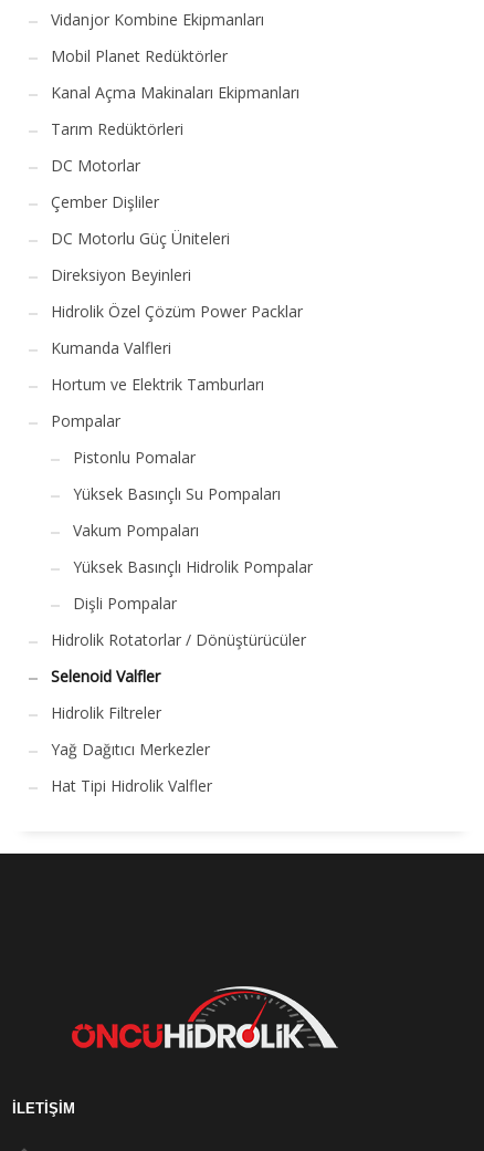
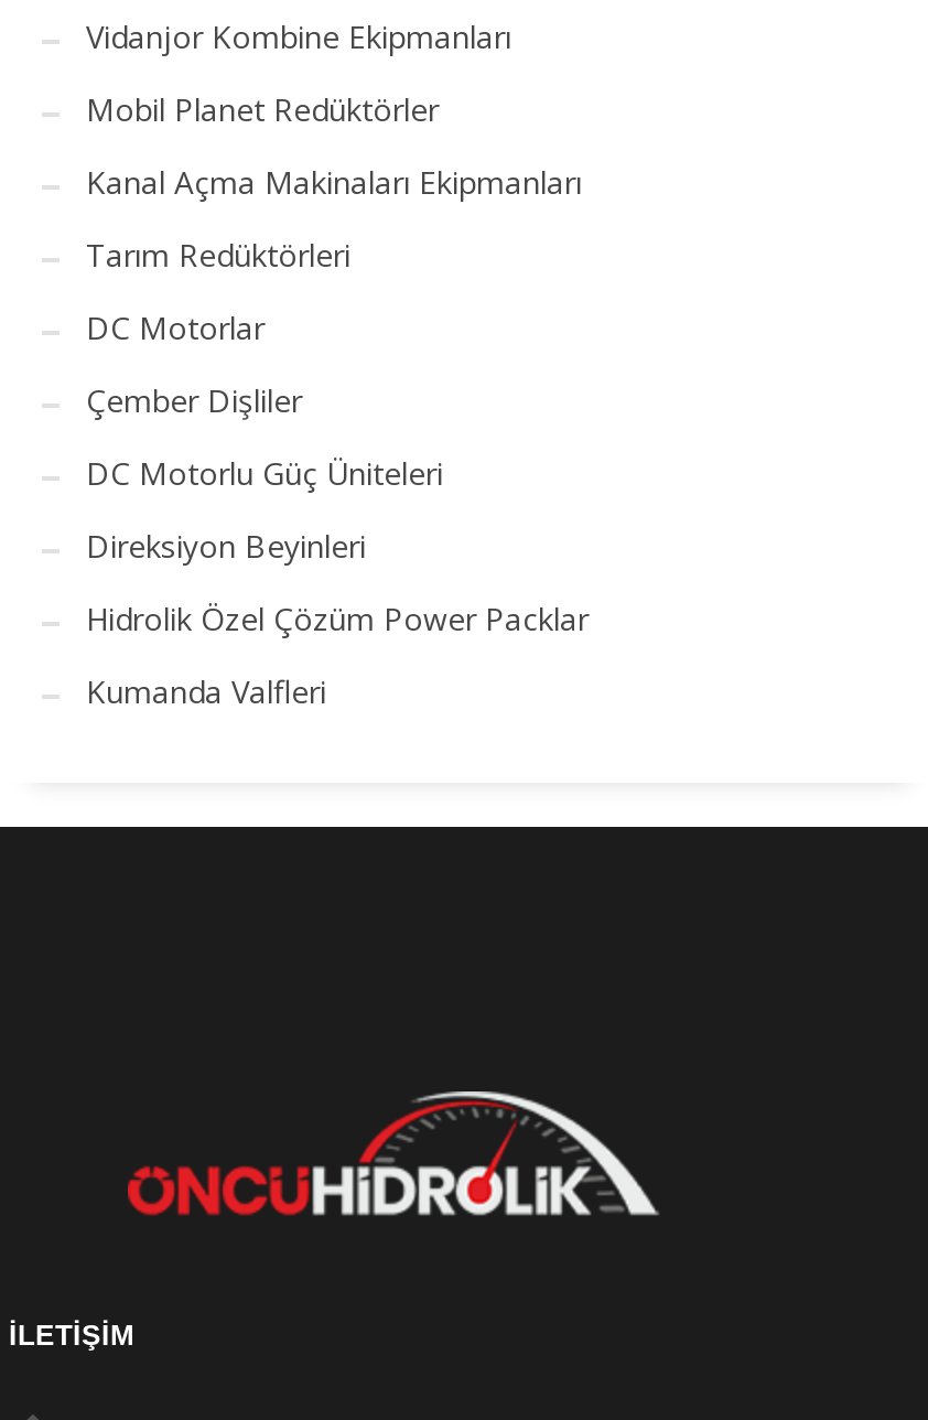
[51,374,313,797] Hortum ve Elektrik Tamburları | Pompalar | Pistonlu Pomalar | Yüksek Basınçlı Su Pompaları | Vakum Pompaları | Yüksek Basınçlı Hidrolik Pompalar | Dişli Pompalar | Hidrolik Rotatorlar / Dönüştürücüler | Selenoid Valfler | Hidrolik Filtreler | Yağ Dağıtıcı Merkezler | Hat Tipi Hidrolik Valfler -> none

